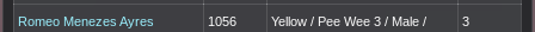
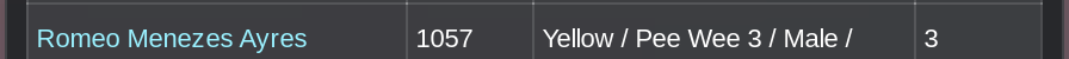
[208,14,237,28] 1056 -> [416,22,473,51] 1057

